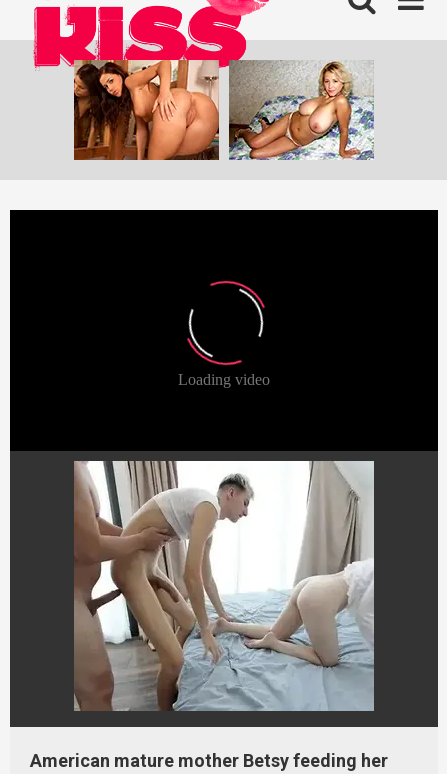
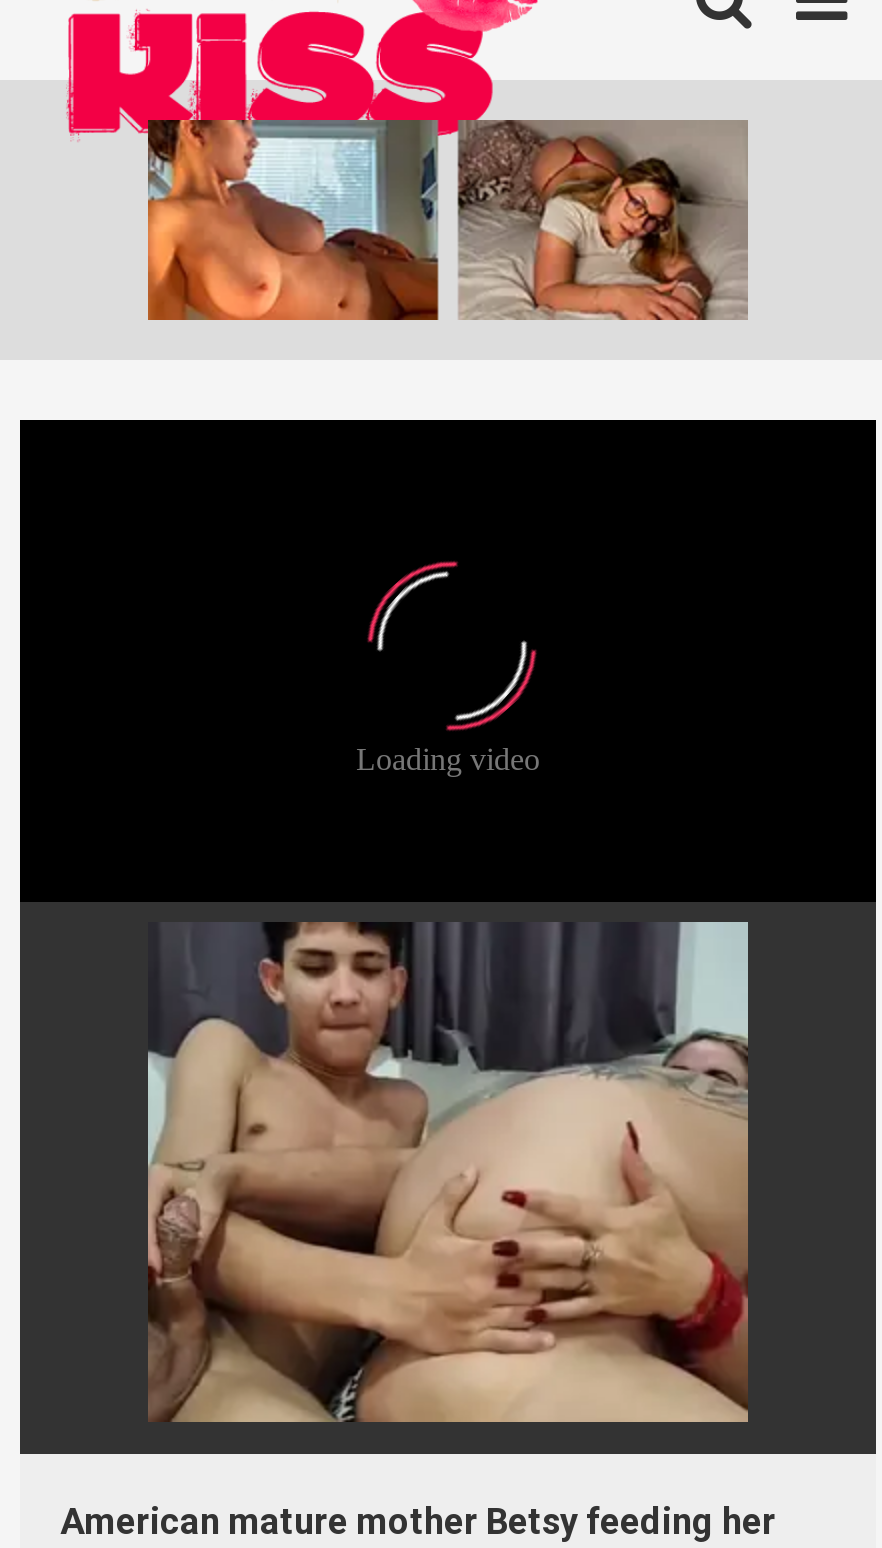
[73,59,219,161] [image] -> [146,118,440,322] [image]
[229,61,374,160] [image] -> [458,120,748,322] [image]
[184,280,268,366] [image] -> [366,562,538,730] [image]
[73,460,375,711] [image] -> [146,922,748,1422] [image]

